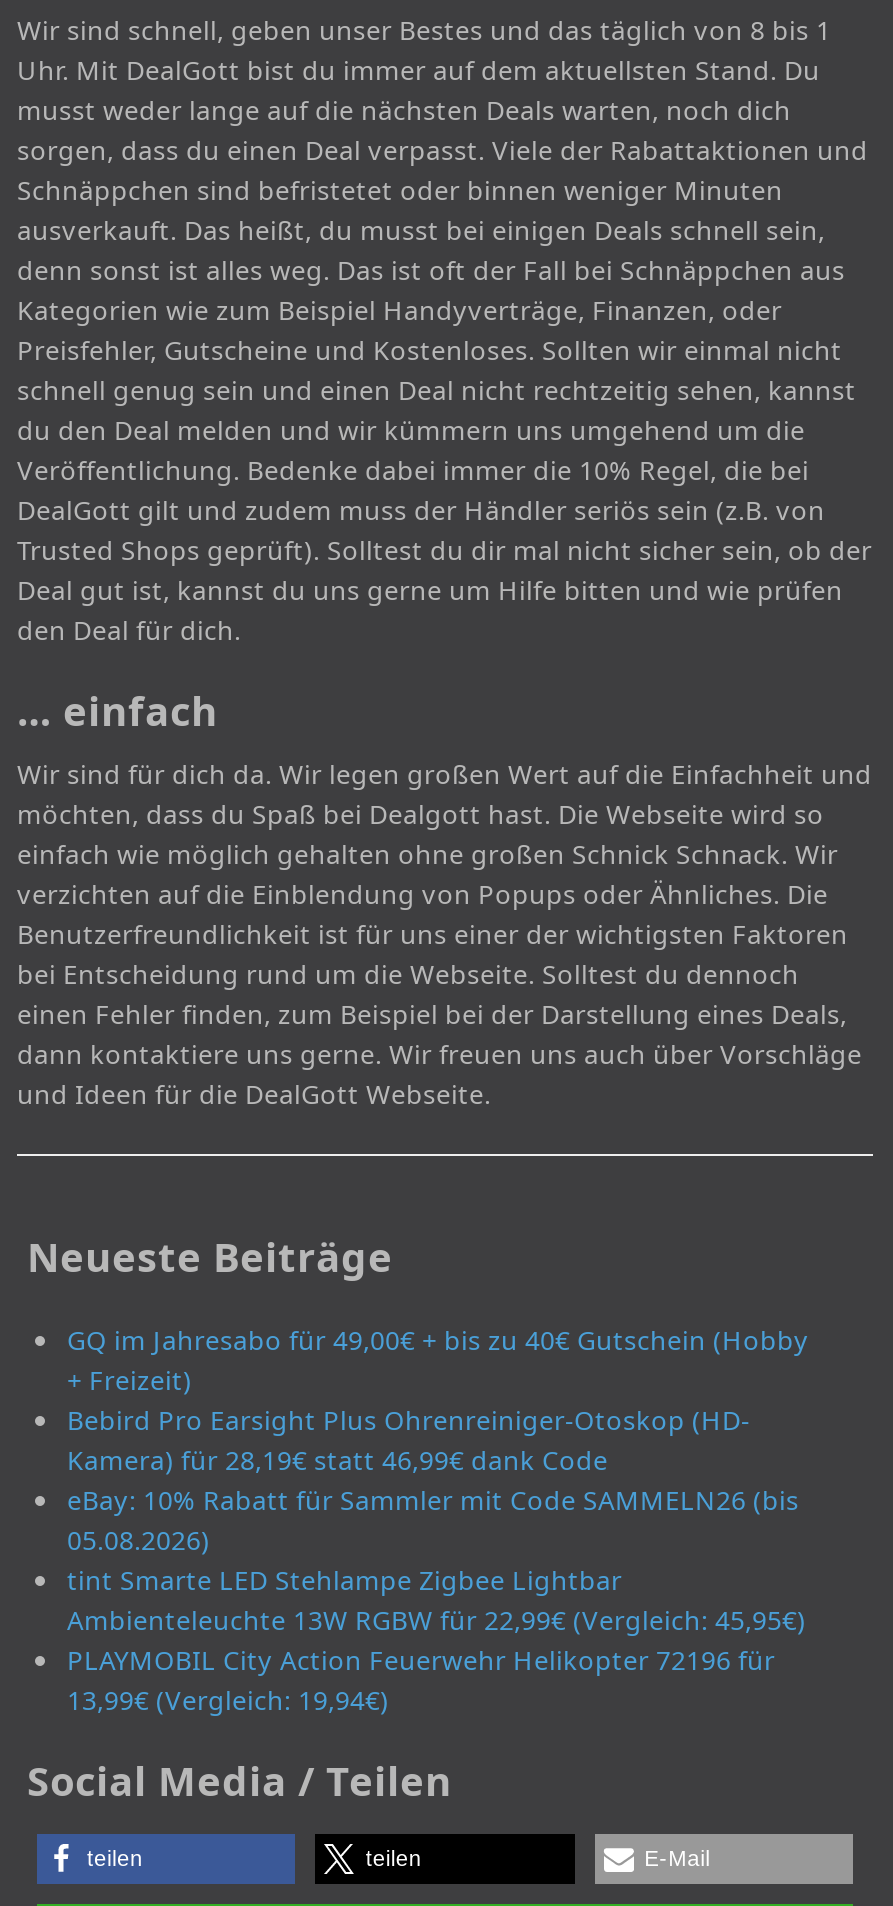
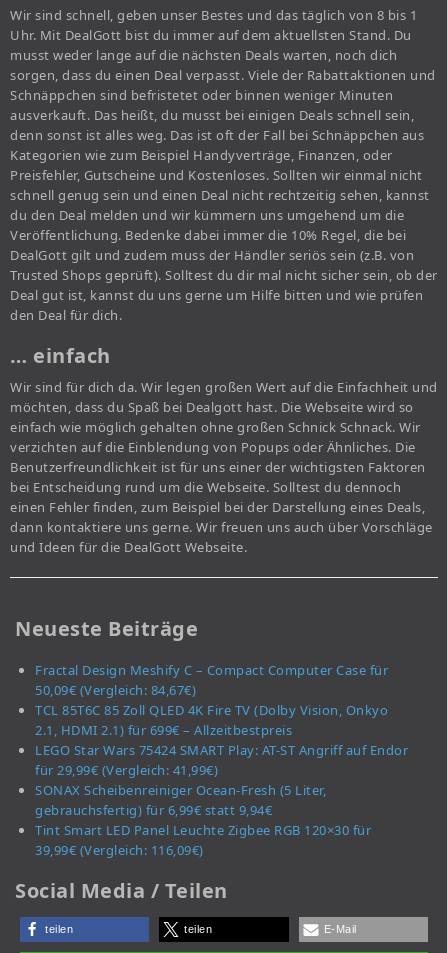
[67,1322,809,1718] GQ im Jahresabo für 49,00€ + bis zu 40€ Gutschein (Hobby | + Freizeit) | Bebird Pro Earsight Plus Ohrenreiniger-Otoskop (HD- | Kamera) für 28,19€ statt 46,99€ dank Code | eBay: 10% Rabatt für Sammler mit Code SAMMELN26 (bis | 05.08.2026) | tint Smarte LED Stehlampe Zigbee Lightbar | Ambienteleuchte 13W RGBW für 22,99€ (Vergleich: 45,95€) | PLAYMOBIL City Action Feuerwehr Helikopter 72196 für | 13,99€ (Vergleich: 19,94€) -> [35,661,408,859] Fractal Design Meshify C – Compact Computer Case für | 50,09€ (Vergleich: 84,67€) | TCL 85T6C 85 Zoll QLED 4K Fire TV (Dolby Vision, Onkyo | 2.1, HDMI 2.1) für 699€ – Allzeitbestpreis | LEGO Star Wars 75424 SMART Play: AT-ST Angriff auf Endor | für 29,99€ (Vergleich: 41,99€) | SONAX Scheibenreiniger Ocean-Fresh (5 Liter, | gebrauchsfertig) für 6,99€ statt 9,94€ | Tint Smart LED Panel Leuchte Zigbee RGB 120×30 für | 39,99€ (Vergleich: 116,09€)

